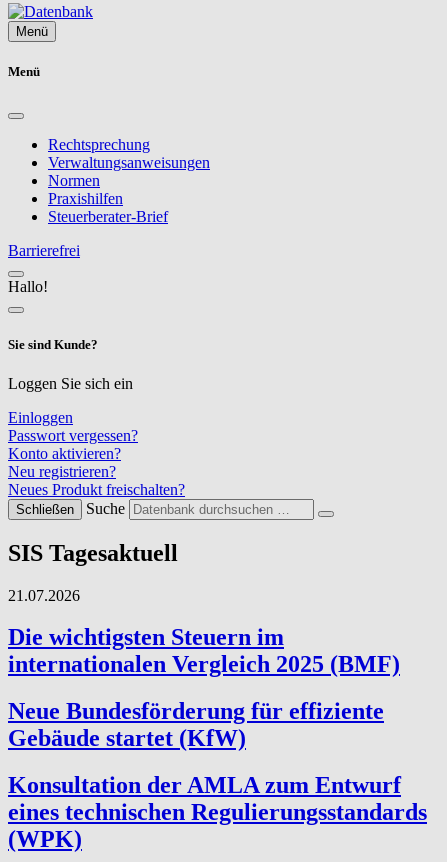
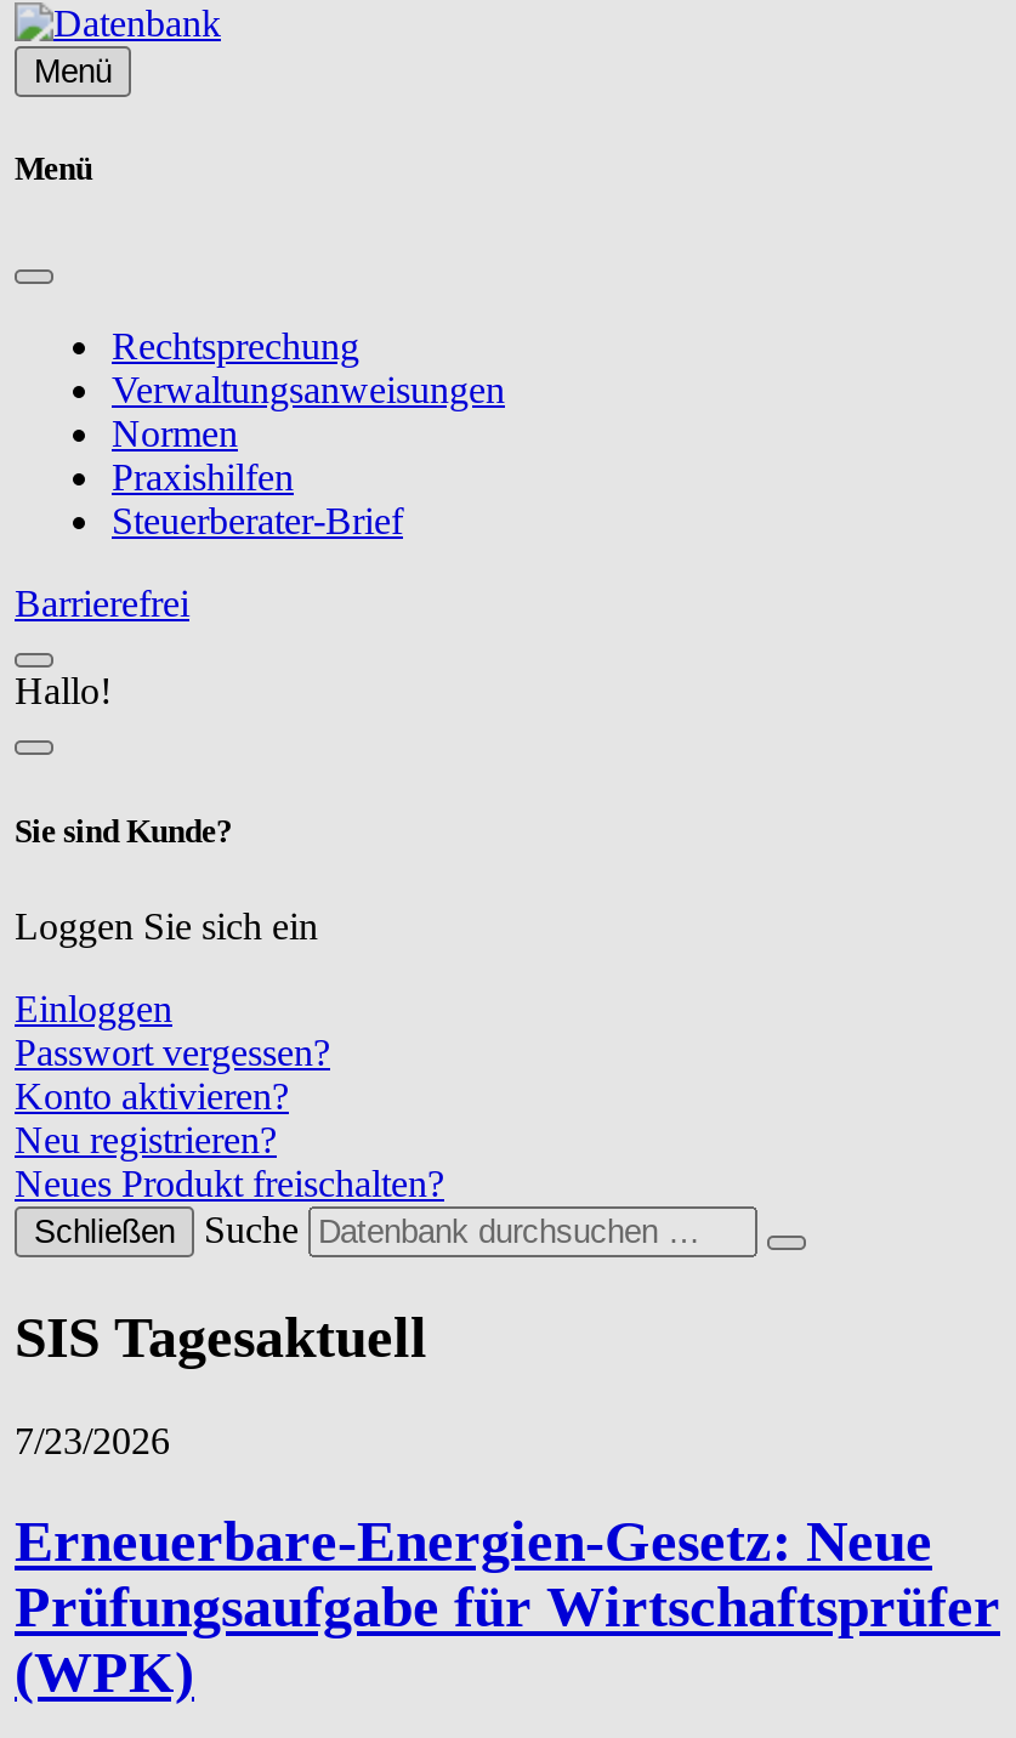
[8,586,427,825] 21.07.2026 | Die wichtigsten Steuern im | internationalen Vergleich 2025 (BMF) | Neue Bundesförderung für effiziente | Gebäude startet (KfW) | Konsultation der AMLA zum Entwurf | eines technischen Regulierungsstandards -> [15,1419,1000,1639] 7/23/2026 | Erneuerbare-Energien-Gesetz: Neue | Prüfungsaufgabe für Wirtschaftsprüfer

